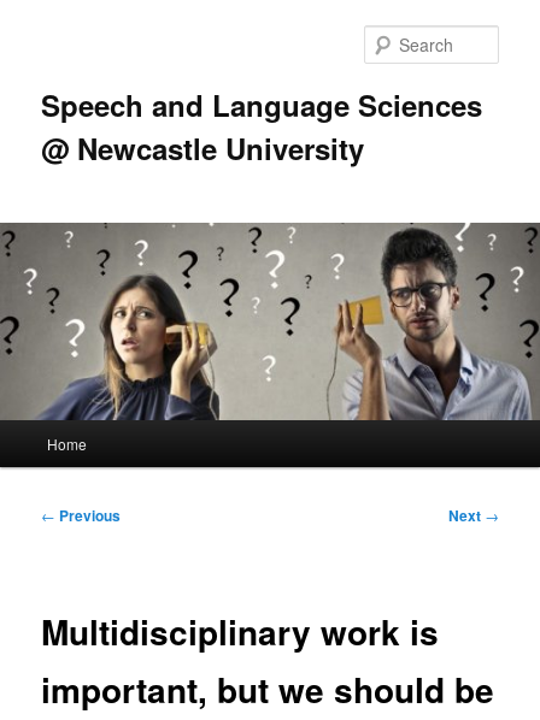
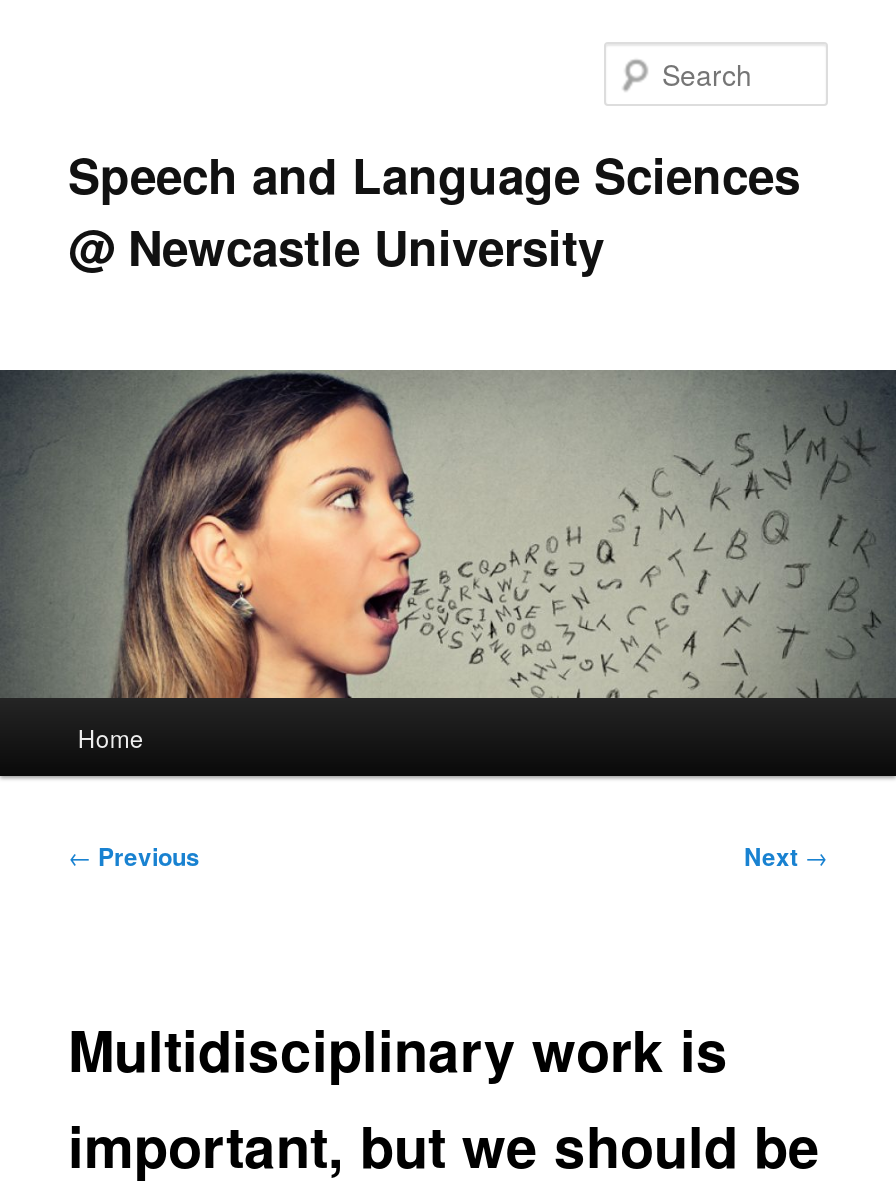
[4,223,536,420] [image] -> [6,370,890,700] [image]

